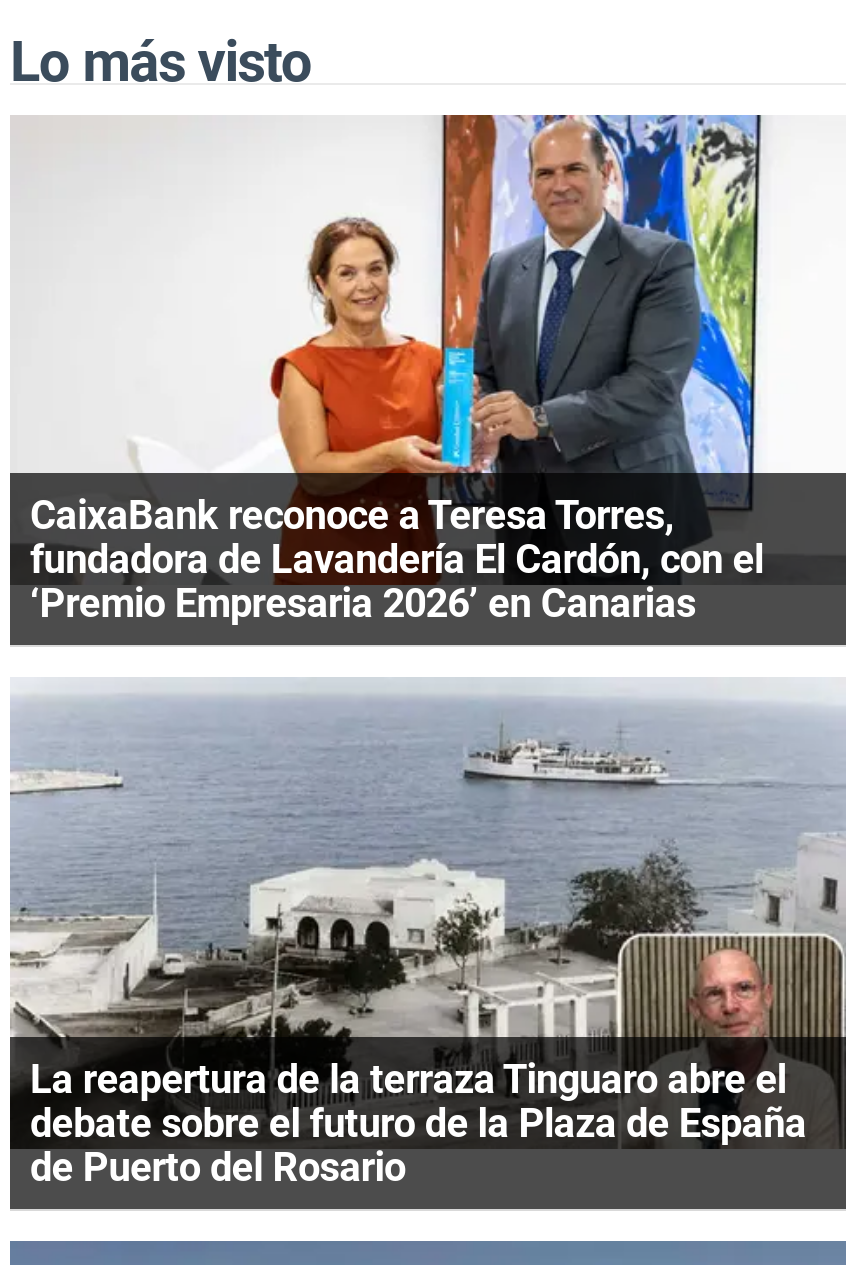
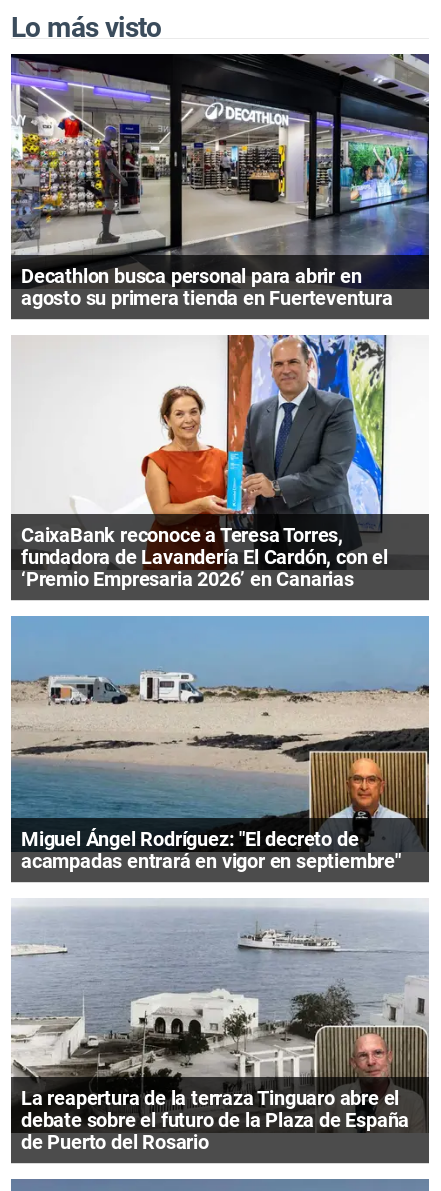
none -> [10,53,430,310] [image] | Decathlon busca personal para abrir en | agosto su primera tienda en Fuerteventura
none -> [10,616,429,872] [image] | Miguel Ángel Rodríguez: "El decreto de | acampadas entrará en vigor en septiembre"

